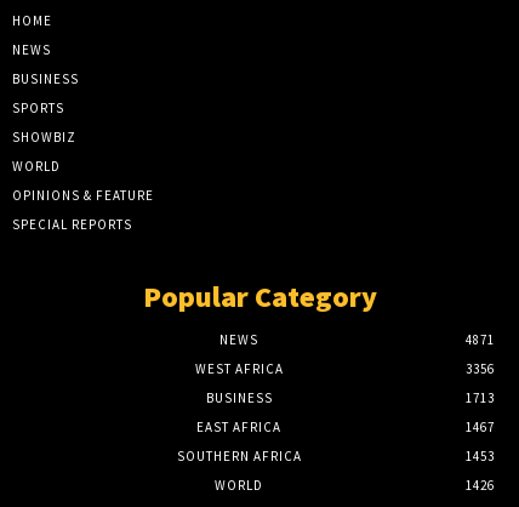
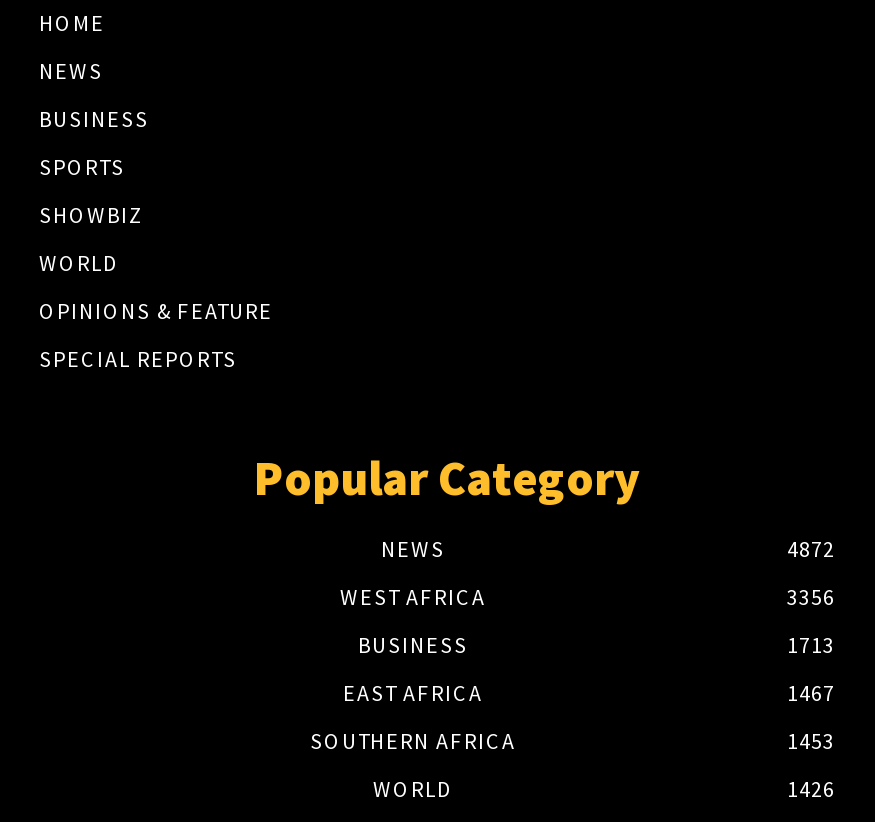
[466,331,495,348] 4871 -> [787,536,835,564] 4872

